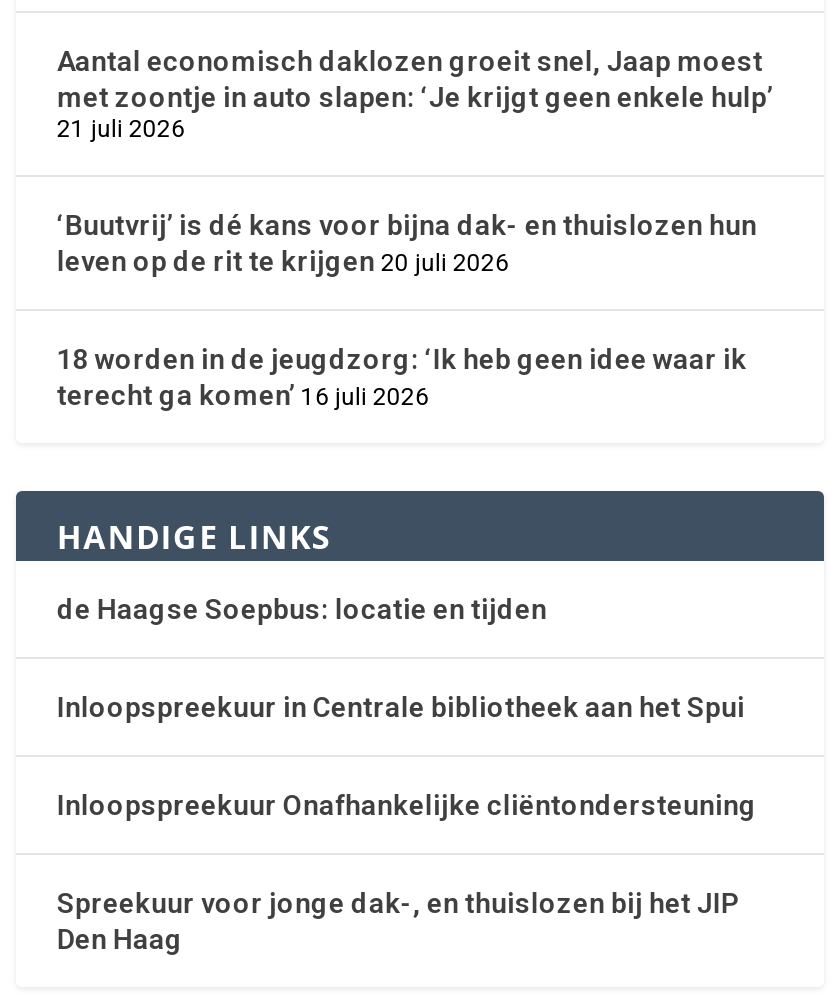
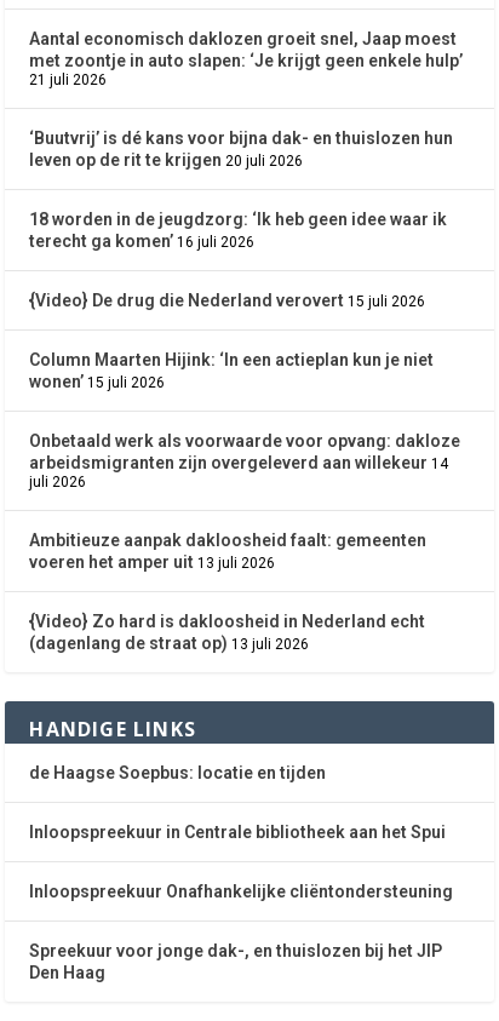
none -> [30,291,461,653] {Video} De drug die Nederland verovert 15 juli 2026 | Column Maarten Hijink: ‘In een actieplan kun je niet | wonen’ 15 juli 2026 | Onbetaald werk als voorwaarde voor opvang: dakloze | arbeidsmigranten zijn overgeleverd aan willekeur 14 | juli 2026 | Ambitieuze aanpak dakloosheid faalt: gemeenten | voeren het amper uit 13 juli 2026 | {Video} Zo hard is dakloosheid in Nederland echt | (dagenlang de straat op) 13 juli 2026

